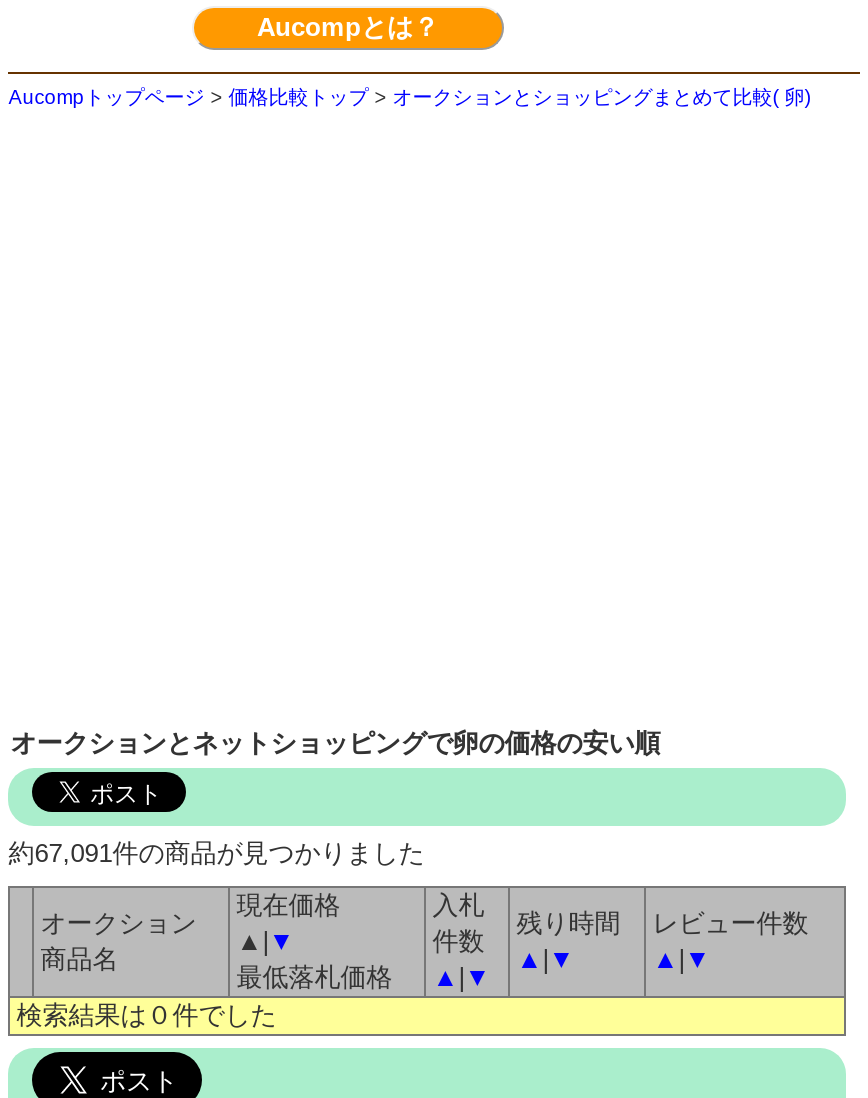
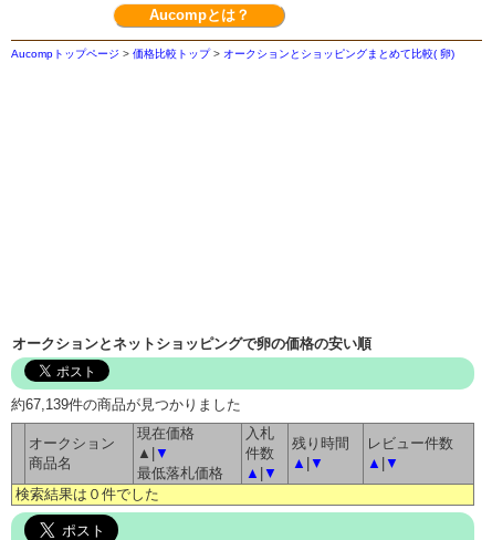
[8,838,424,868] 約67,091件の商品が見つかりました -> [11,396,241,413] 約67,139件の商品が見つかりました

